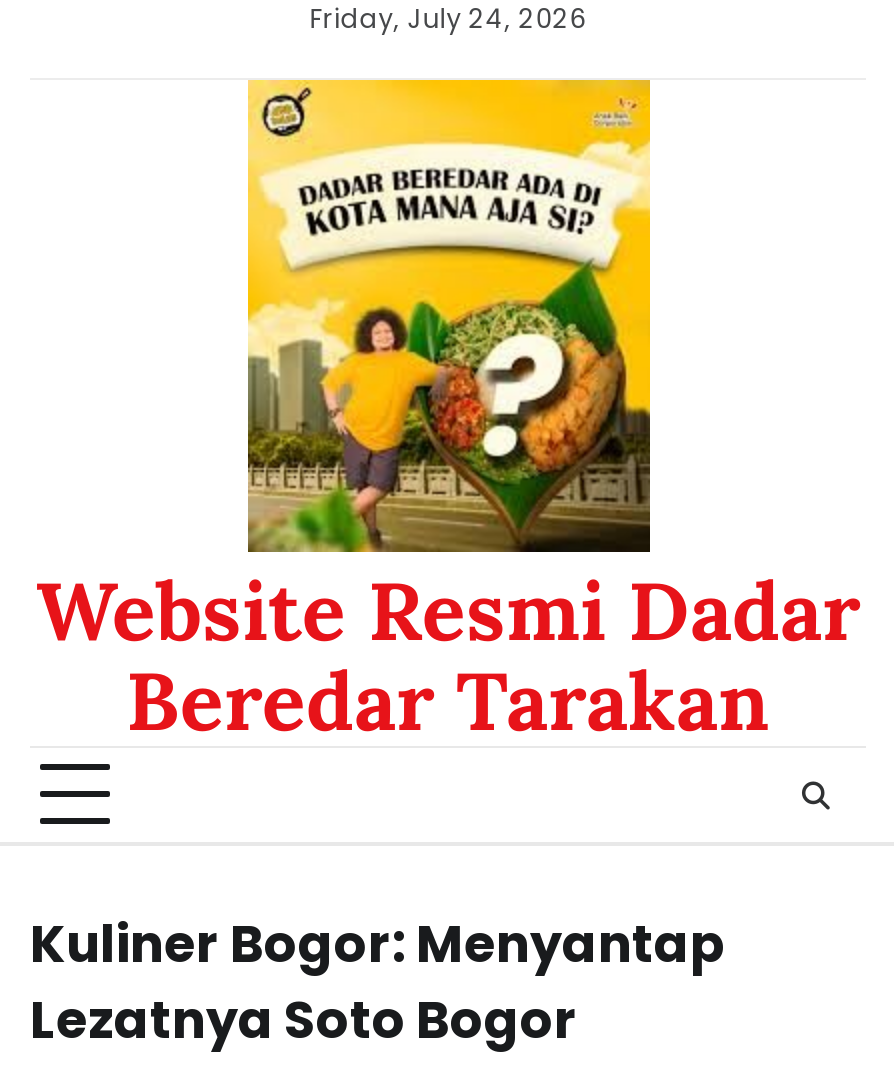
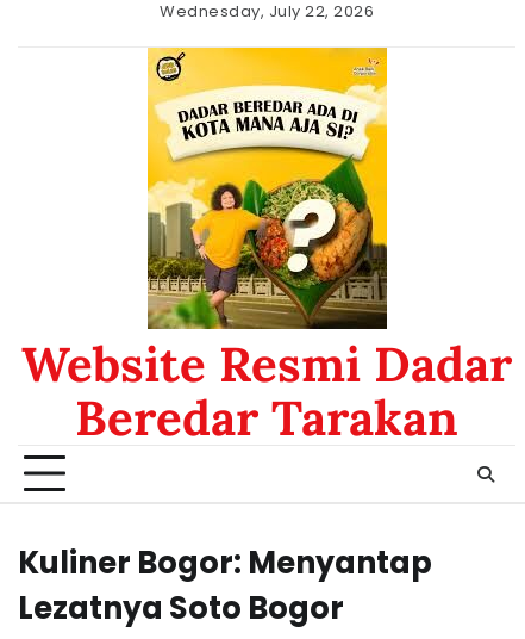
[310,0,586,38] Friday, July 24, 2026 -> [160,0,374,23] Wednesday, July 22, 2026

